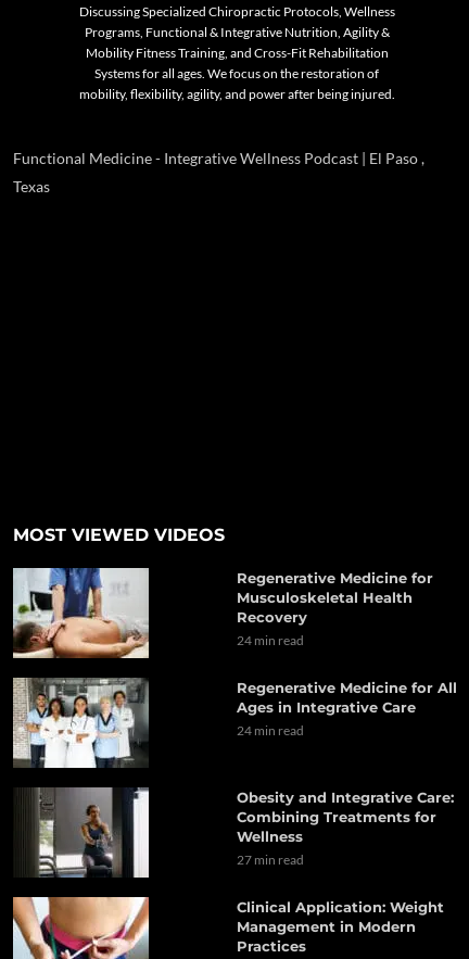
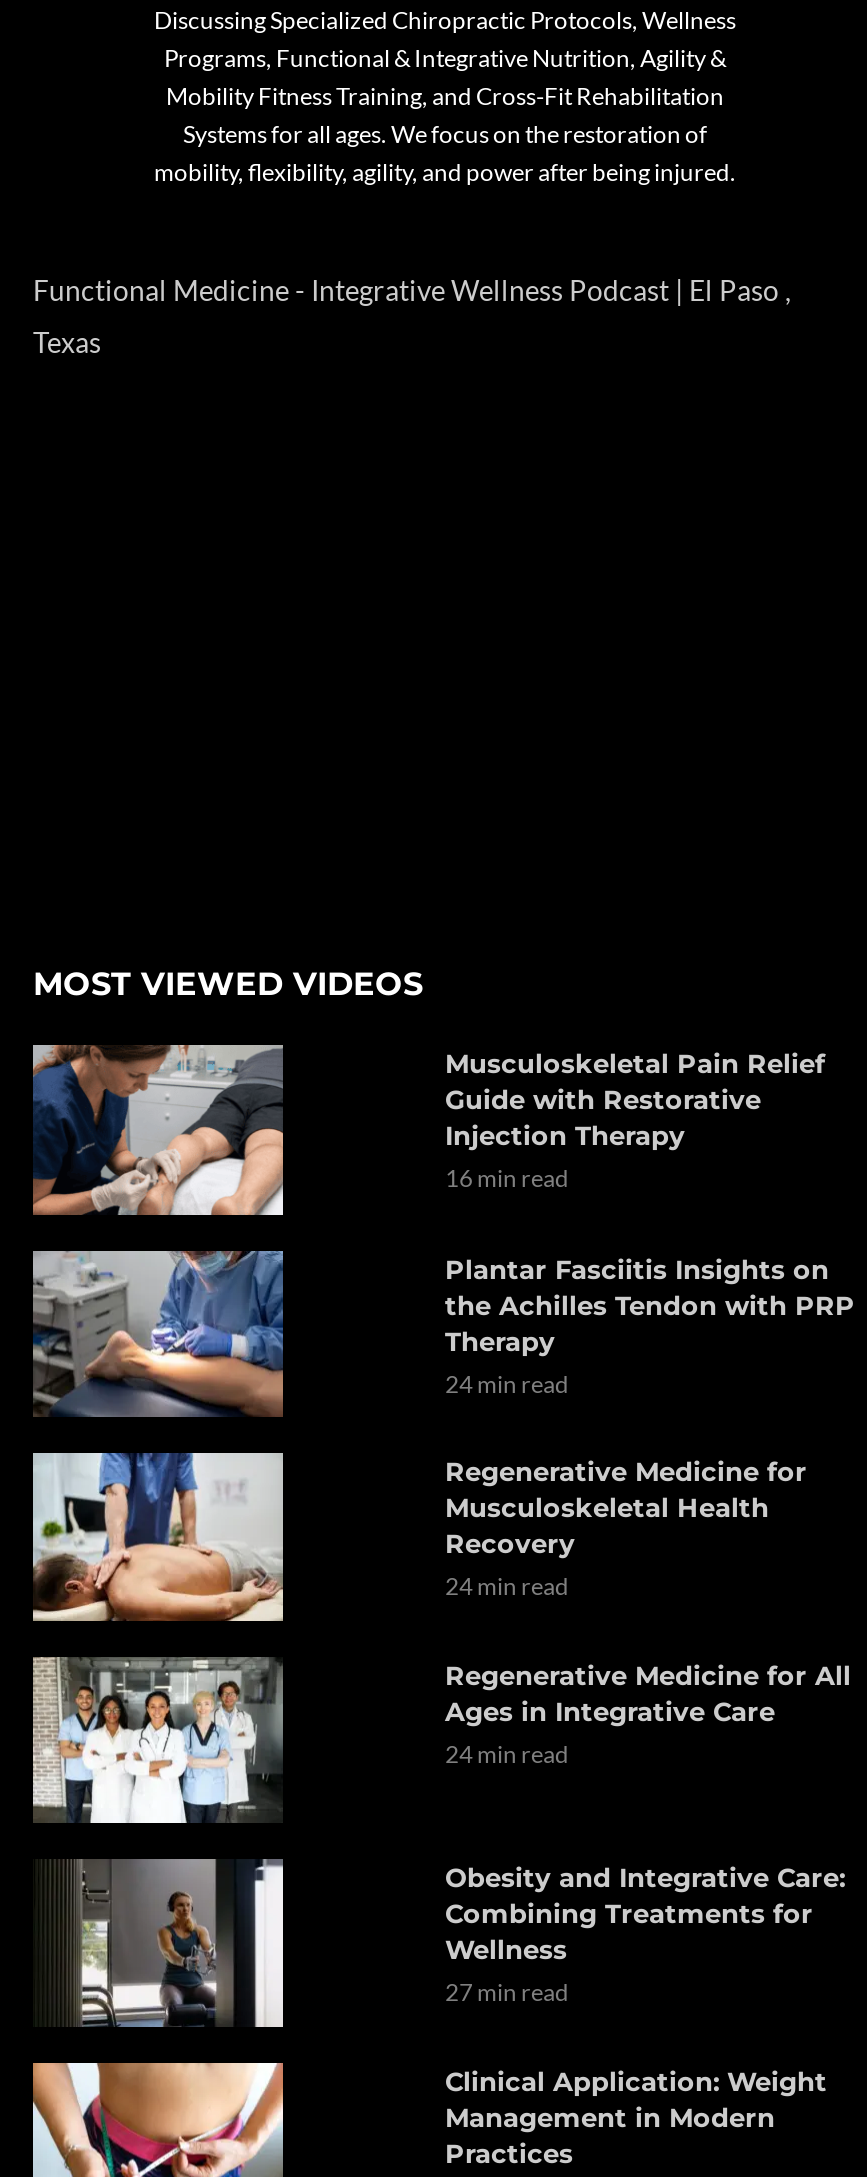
none -> [31,1042,283,1216] [image]
none -> [33,1250,285,1418] [image]
none -> [445,1047,855,1398] Musculoskeletal Pain Relief | Guide with Restorative | Injection Therapy | 16 min read | Plantar Fasciitis Insights on | the Achilles Tendon with PRP | Therapy | 24 min read

